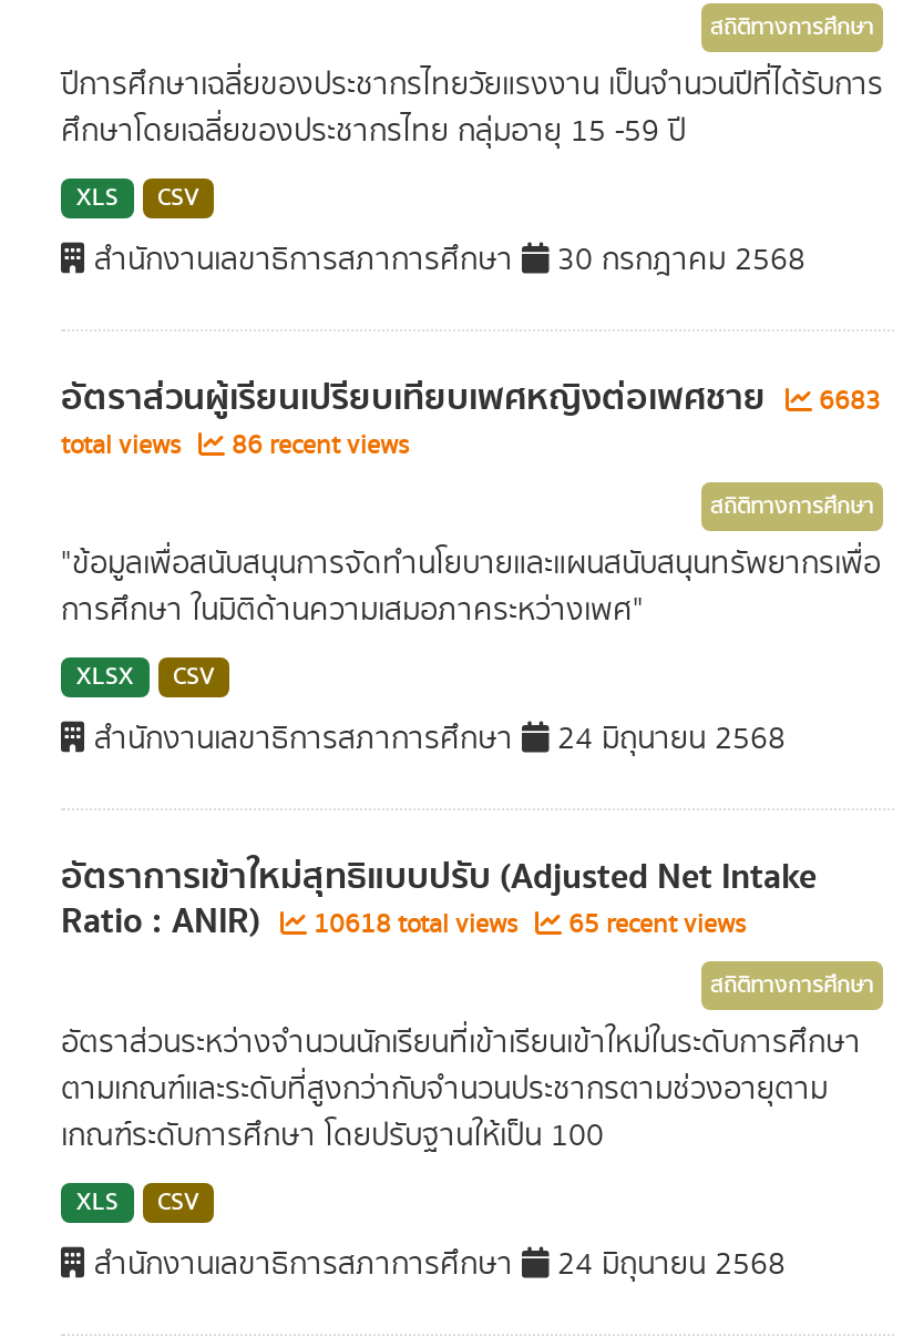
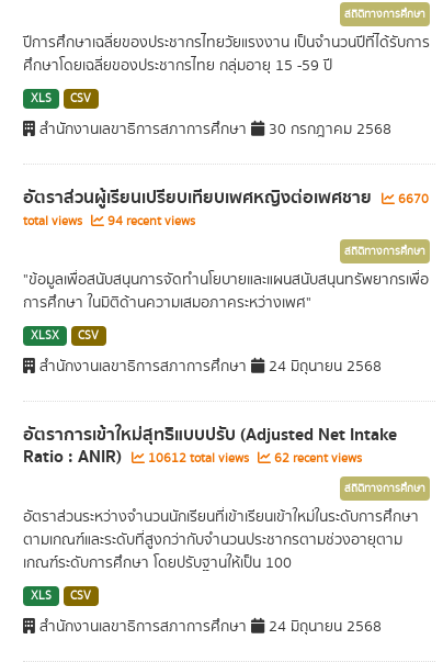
[61,369,881,427] อัตราส่วนผู้เรียนเปรียบเทียบเพศหญิงต่อเพศชาย 6683 -> [23,183,429,212] อัตราส่วนผู้เรียนเปรียบเทียบเพศหญิงต่อเพศชาย 6670
[61,427,409,465] total views 86 recent views -> [23,212,195,231] total views 94 recent views
[307,906,524,944] 10618 total views -> [145,449,252,468] 10612 total views
[562,906,746,944] 65 recent views -> [271,449,362,468] 62 recent views

